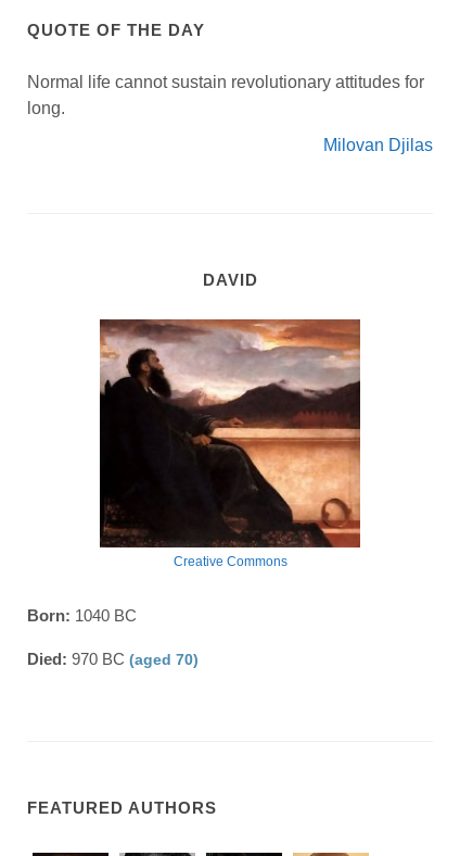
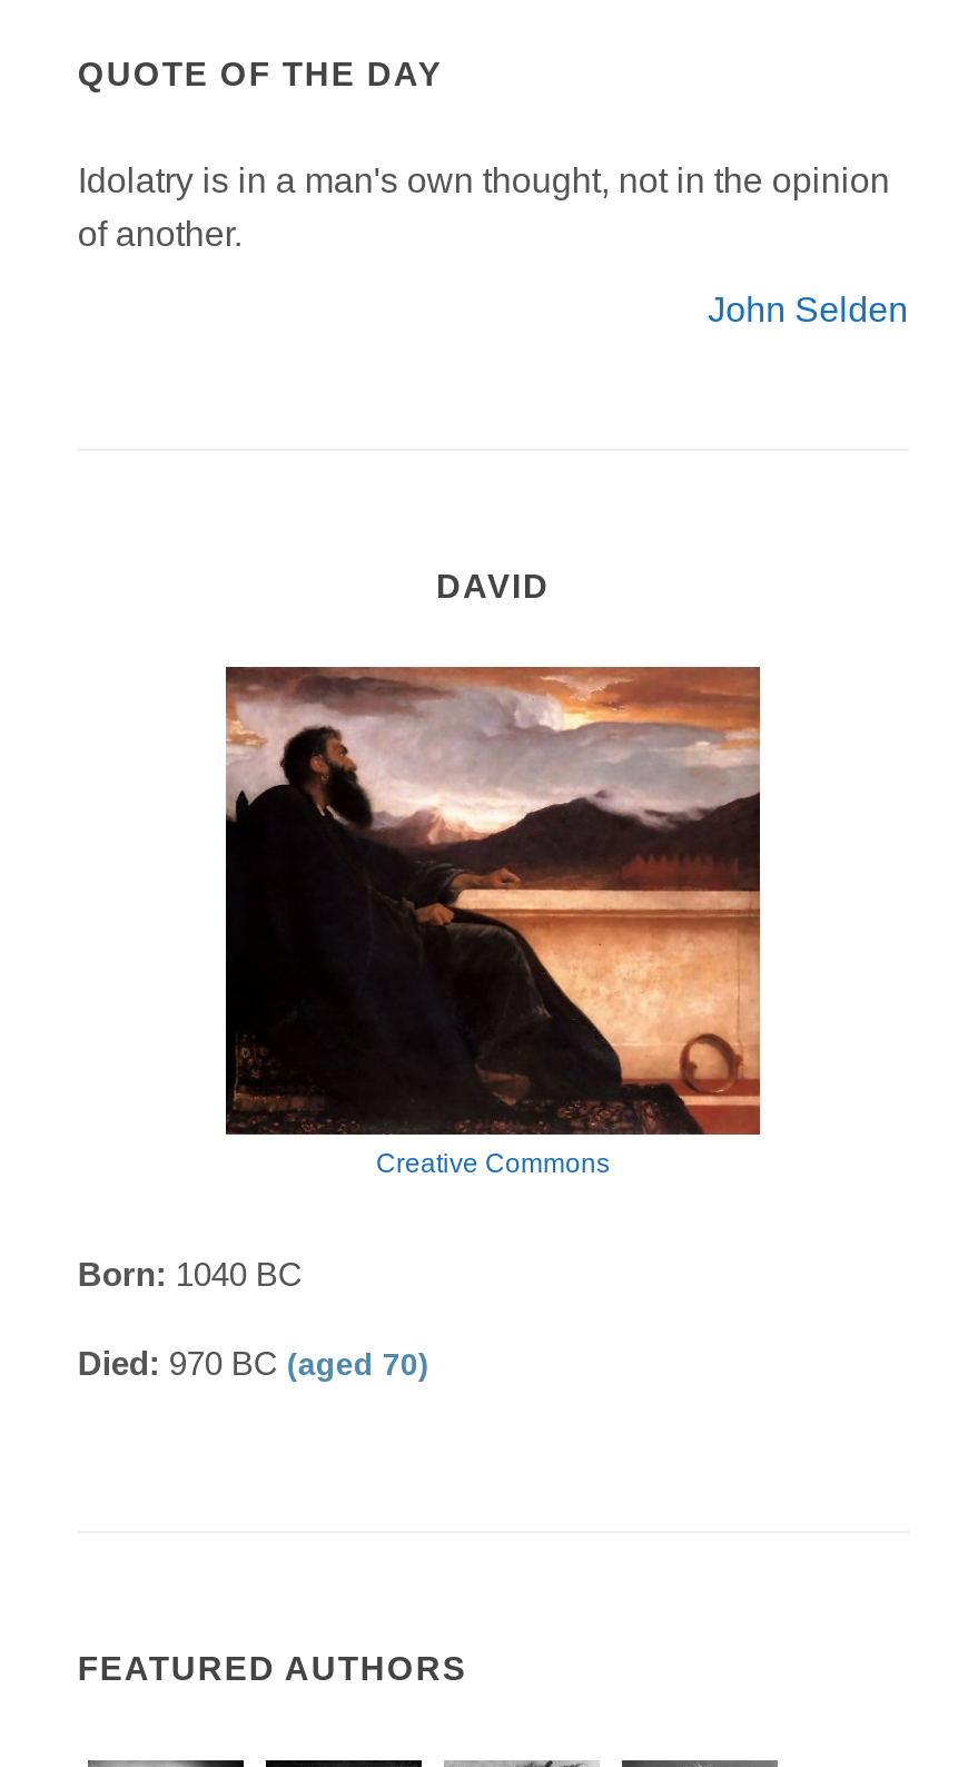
[28,72,425,117] Normal life cannot sustain revolutionary attitudes for | long. -> [78,161,890,252] Idolatry is in a man's own thought, not in the opinion | of another.
[323,135,432,154] Milovan Djilas -> [708,290,908,328] John Selden

